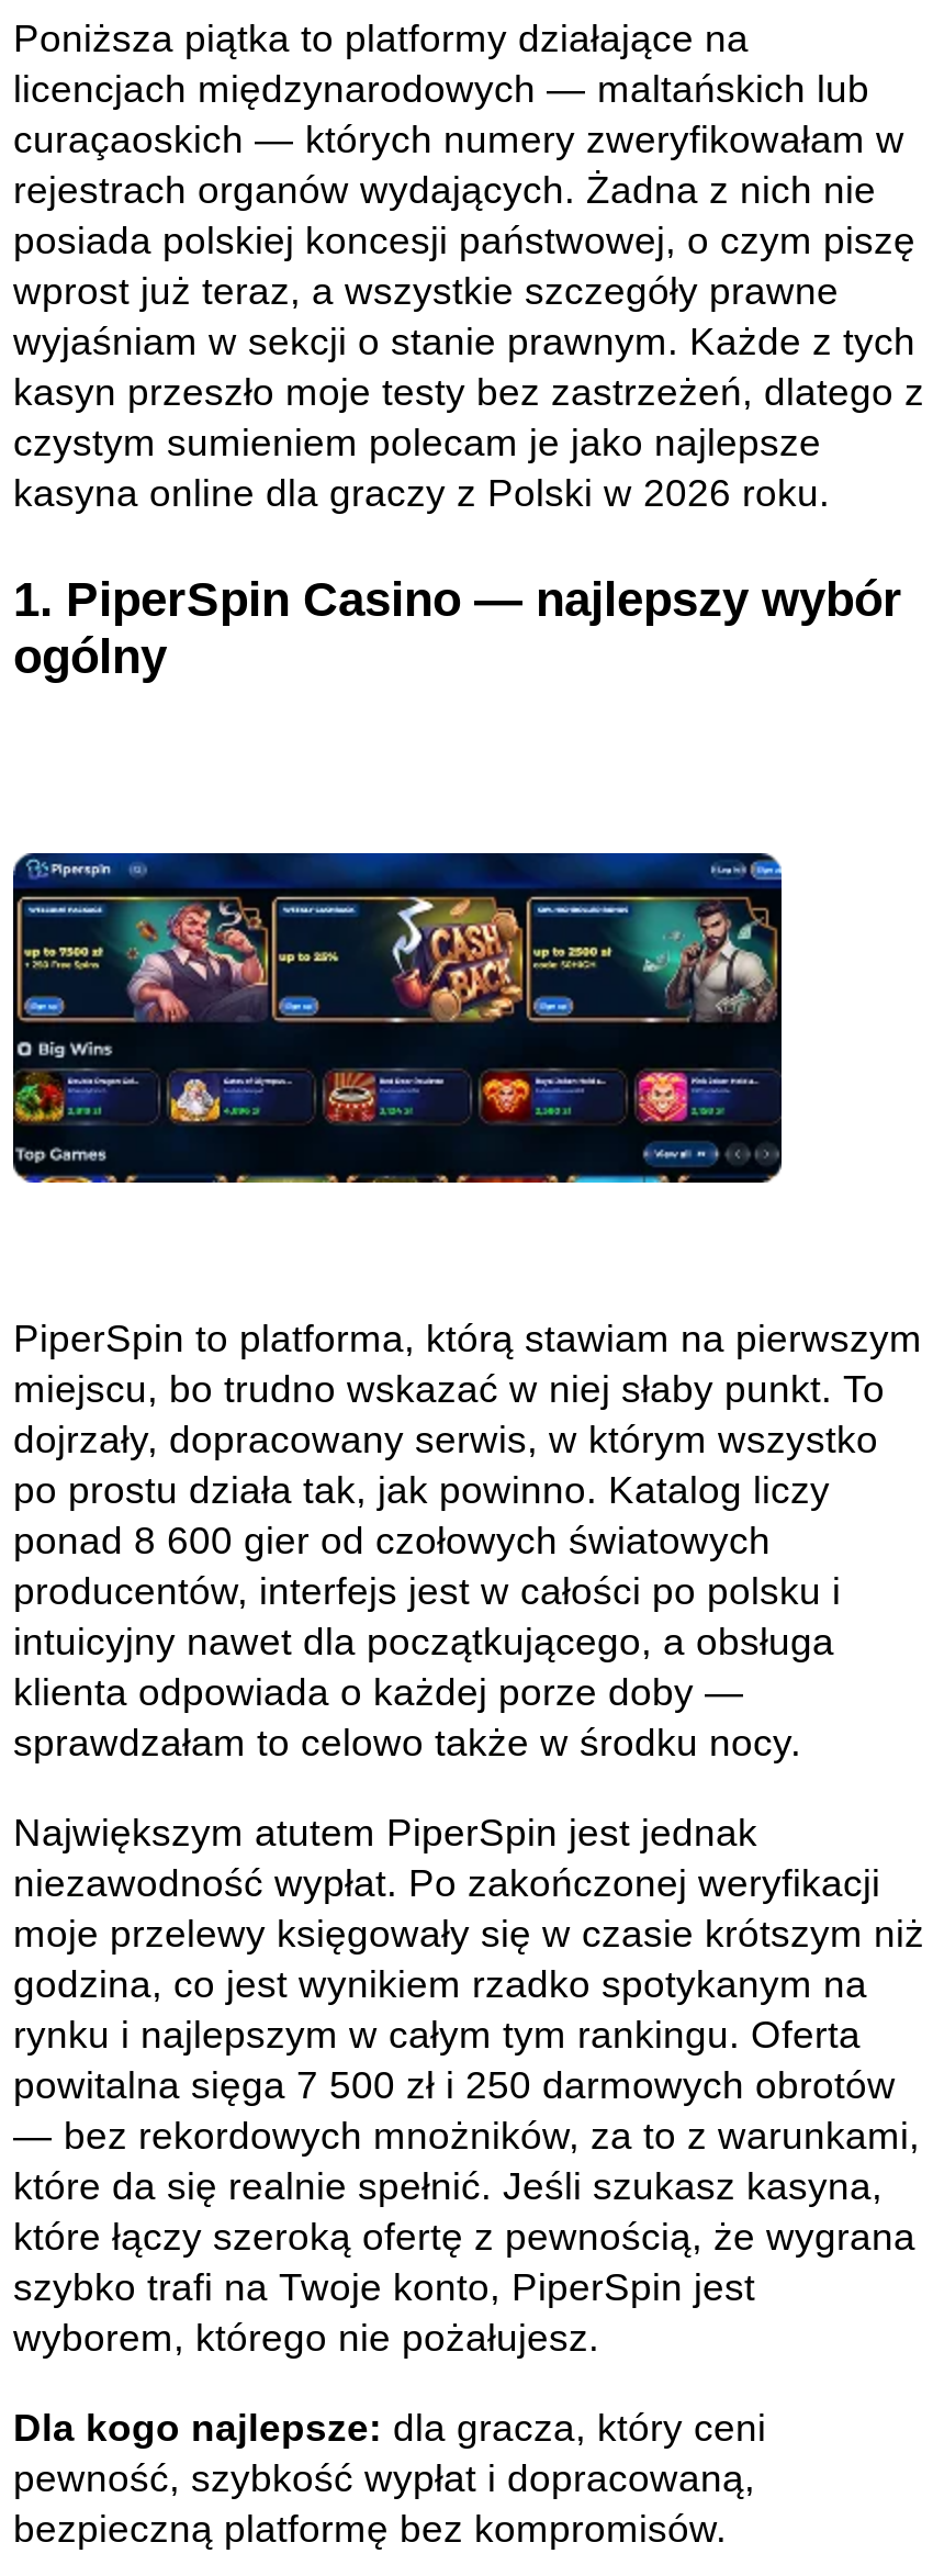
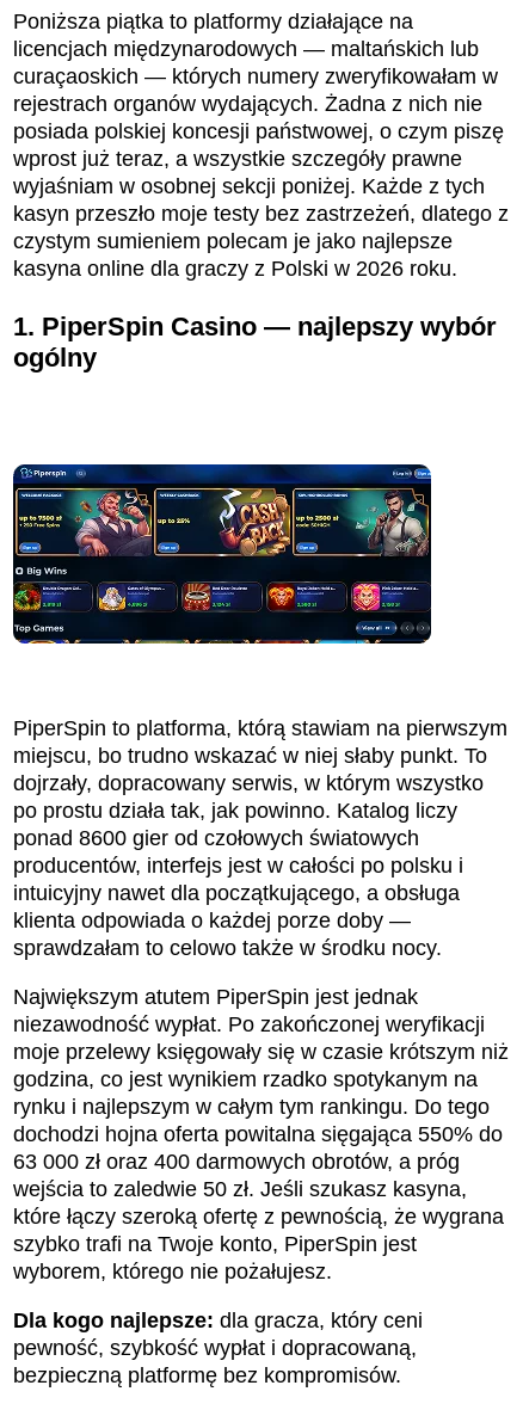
[13,320,915,364] wyjaśniam w sekcji o stanie prawnym. Każde z tych -> [13,175,485,199] wyjaśniam w osobnej sekcji poniżej. Każde z tych
[13,1519,771,1563] ponad 8 600 gier od czołowych światowych -> [13,827,419,850] ponad 8600 gier od czołowych światowych
[13,2012,920,2208] rynku i najlepszym w całym tym rankingu. Oferta | powitalna sięga 7 500 zł i 250 darmowych obrotów | — bez rekordowych mnożników, za to z warunkami, | które da się realnie spełnić. Jeśli szukasz kasyna, -> [13,1095,503,1201] rynku i najlepszym w całym tym rankingu. Do tego | dochodzi hojna oferta powitalna sięgająca 550% do | 63 000 zł oraz 400 darmowych obrotów, a próg | wejścia to zaledwie 50 zł. Jeśli szukasz kasyna,

